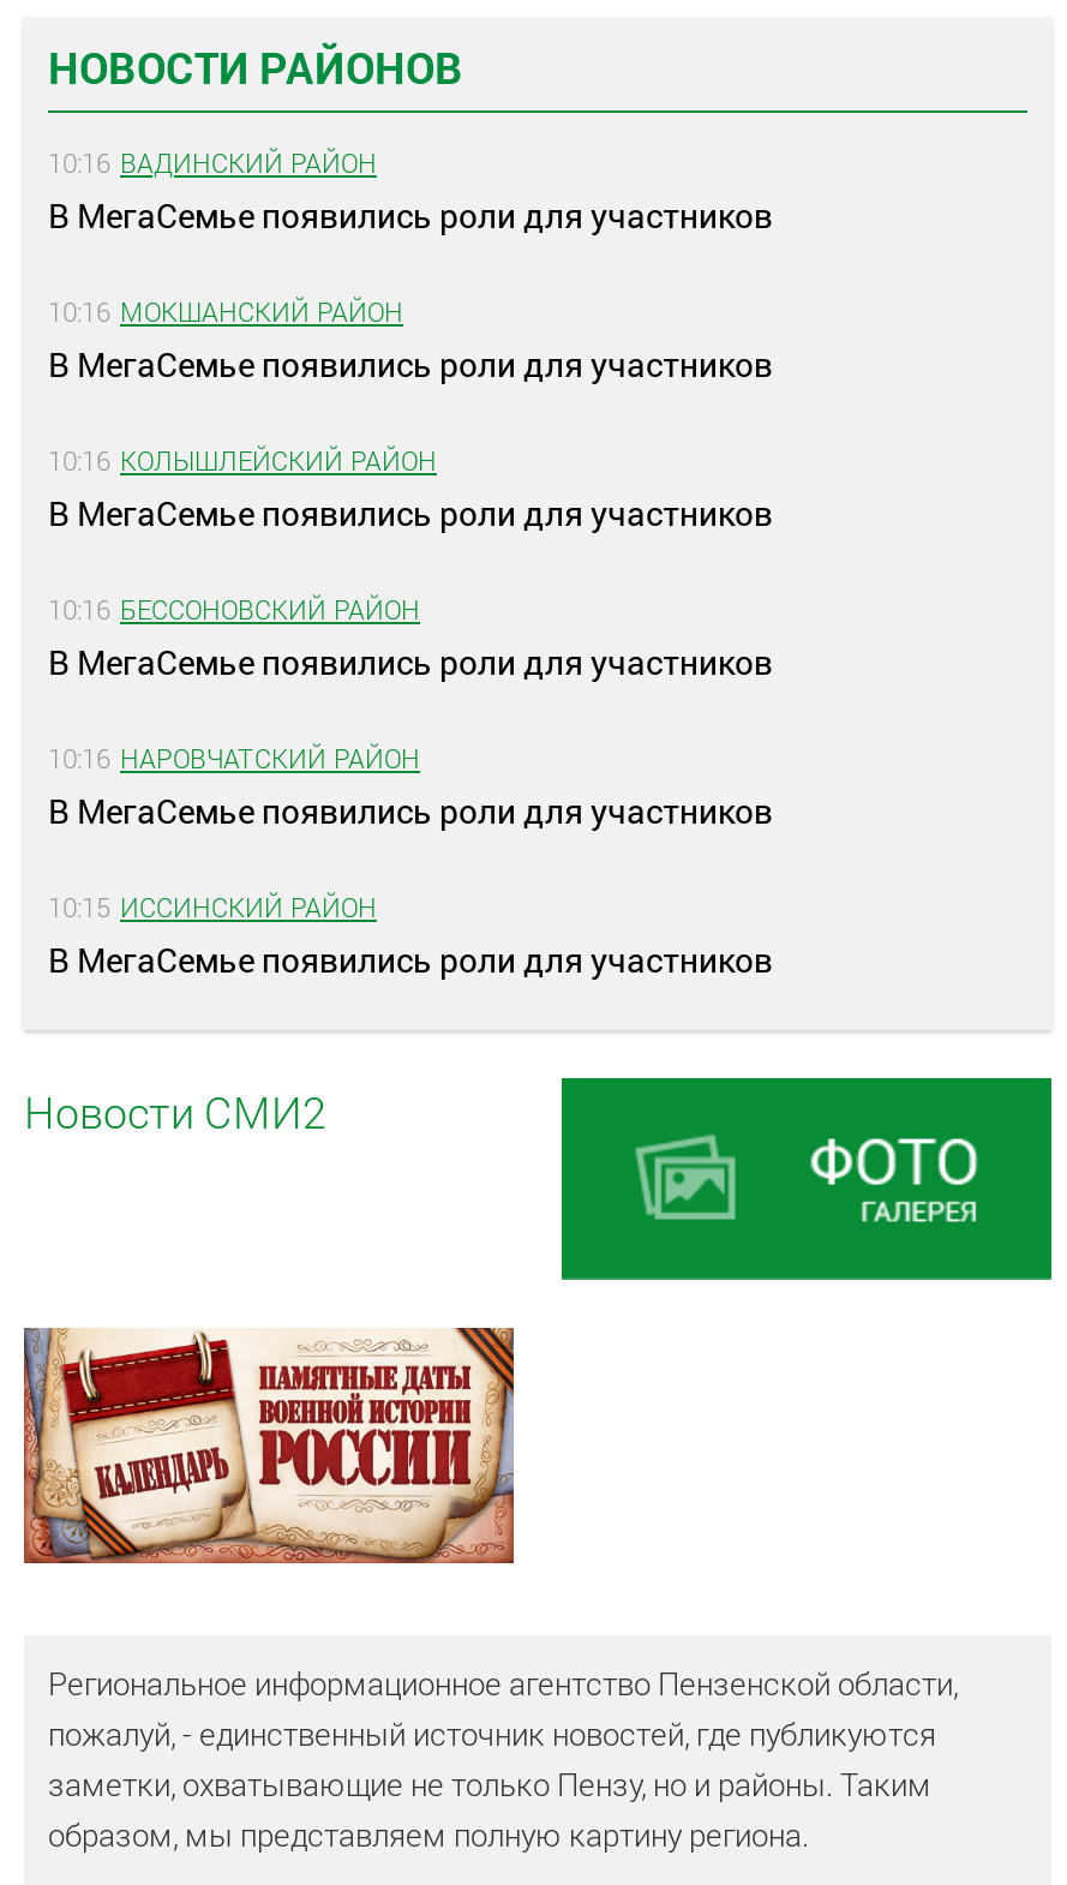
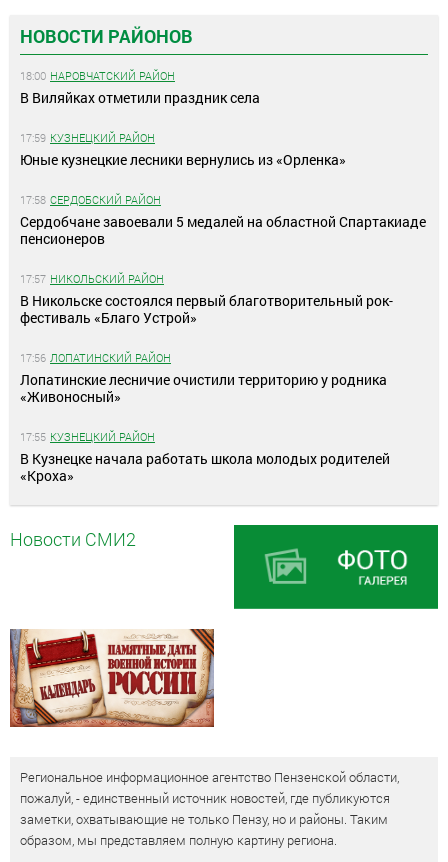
[48,144,773,238] 10:16 ВАДИНСКИЙ РАЙОН | В МегаСемье появились роли для участников -> [20,68,260,107] 18:00 НАРОВЧАТСКИЙ РАЙОН | В Виляйках отметили праздник села
[48,293,773,387] 10:16 МОКШАНСКИЙ РАЙОН | В МегаСемье появились роли для участников -> [20,130,346,169] 17:59 КУЗНЕЦКИЙ РАЙОН | Юные кузнецкие лесники вернулись из «Орленка»
[48,442,773,536] 10:16 КОЛЫШЛЕЙСКИЙ РАЙОН | В МегаСемье появились роли для участников -> [20,192,426,248] 17:58 СЕРДОБСКИЙ РАЙОН | Сердобчане завоевали 5 медалей на областной Спартакиаде | пенсионеров
[48,591,773,685] 10:16 БЕССОНОВСКИЙ РАЙОН | В МегаСемье появились роли для участников -> [20,271,393,327] 17:57 НИКОЛЬСКИЙ РАЙОН | В Никольске состоялся первый благотворительный рок- | фестиваль «Благо Устрой»
[48,740,773,833] 10:16 НАРОВЧАТСКИЙ РАЙОН | В МегаСемье появились роли для участников -> [20,350,387,406] 17:56 ЛОПАТИНСКИЙ РАЙОН | Лопатинские лесничие очистили территорию у родника | «Живоносный»
[48,889,773,982] 10:15 ИССИНСКИЙ РАЙОН | В МегаСемье появились роли для участников -> [20,429,390,485] 17:55 КУЗНЕЦКИЙ РАЙОН | В Кузнецке начала работать школа молодых родителей | «Кроха»

